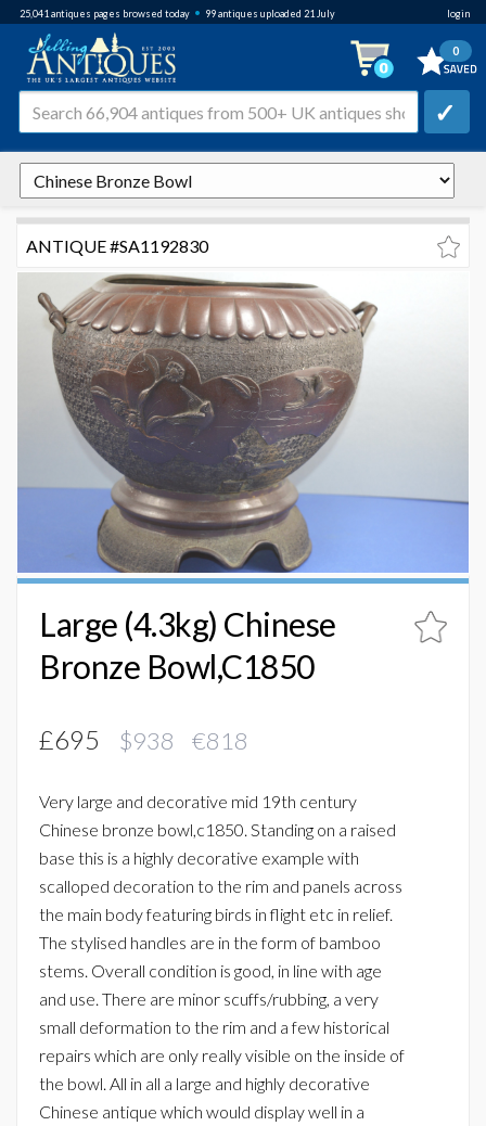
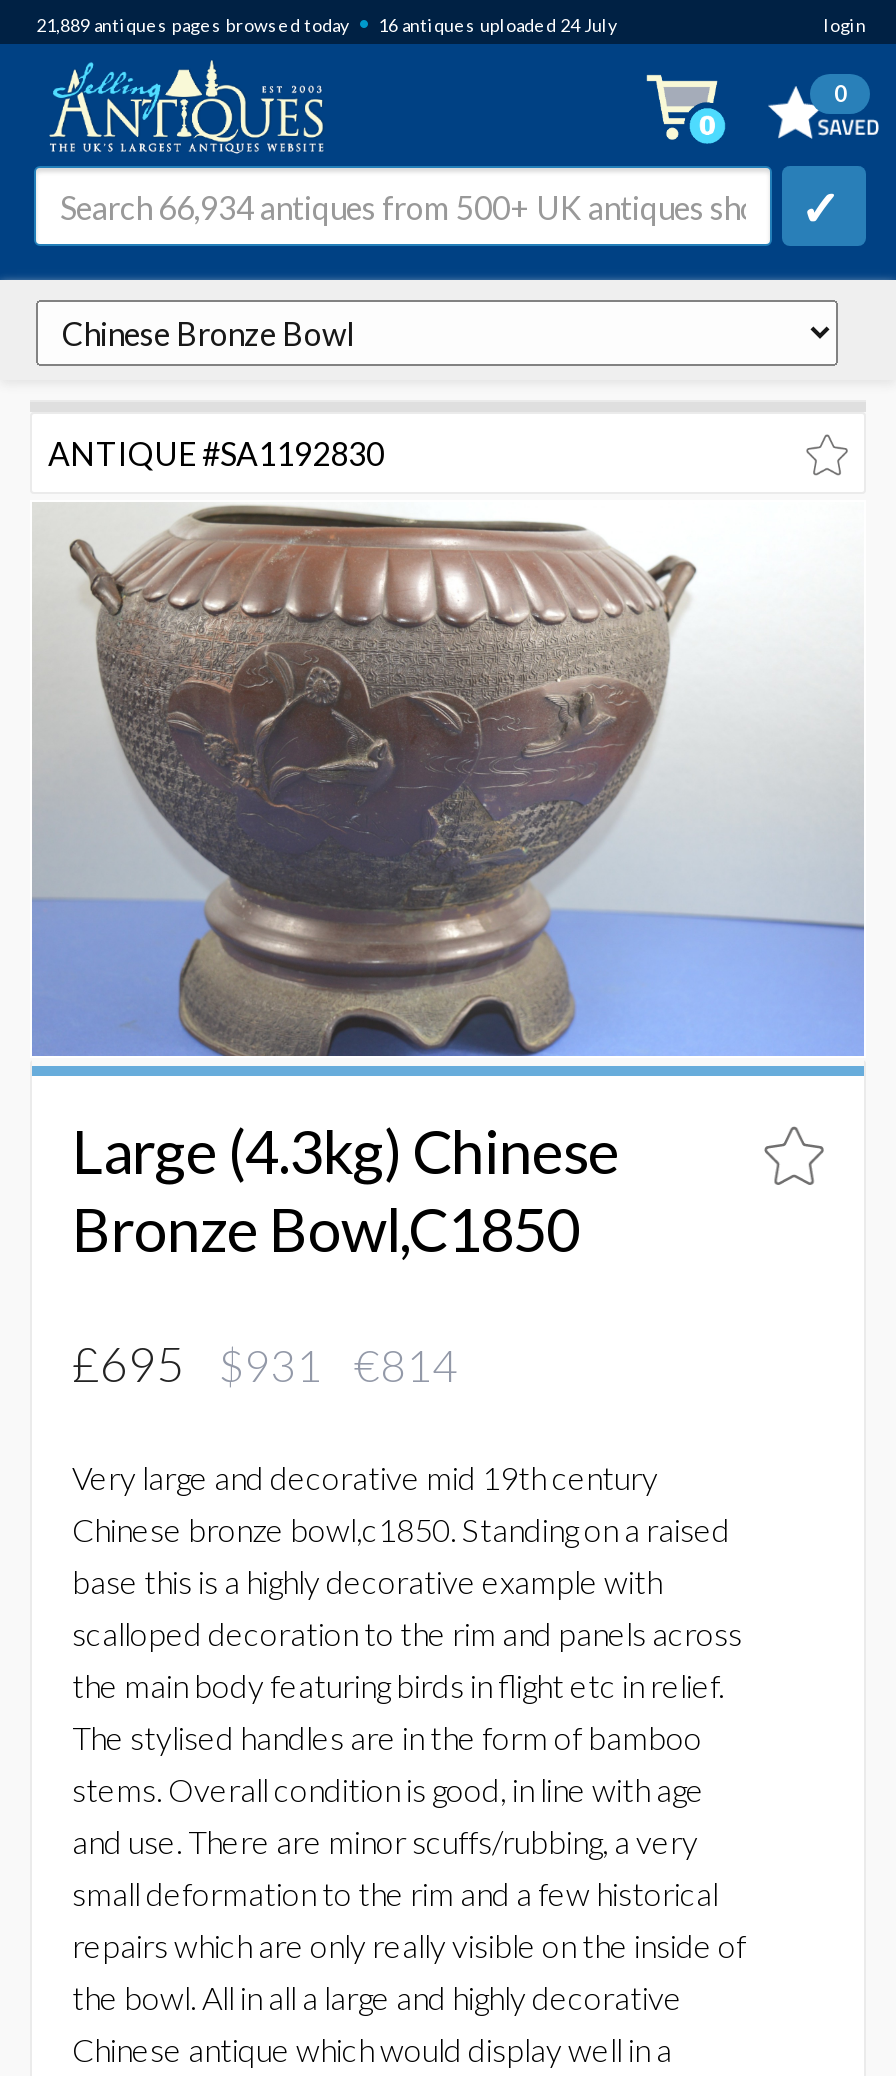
[20,2,335,21] 25,041antiques pages browsedtoday • 99 antiques uploaded 21 July -> [36,4,618,38] 21,889antiques pages browsedtoday • 16 antiques uploaded 24 July
[39,723,248,755] £695 $938 €818 -> [72,1333,458,1391] £695 $931 €814

